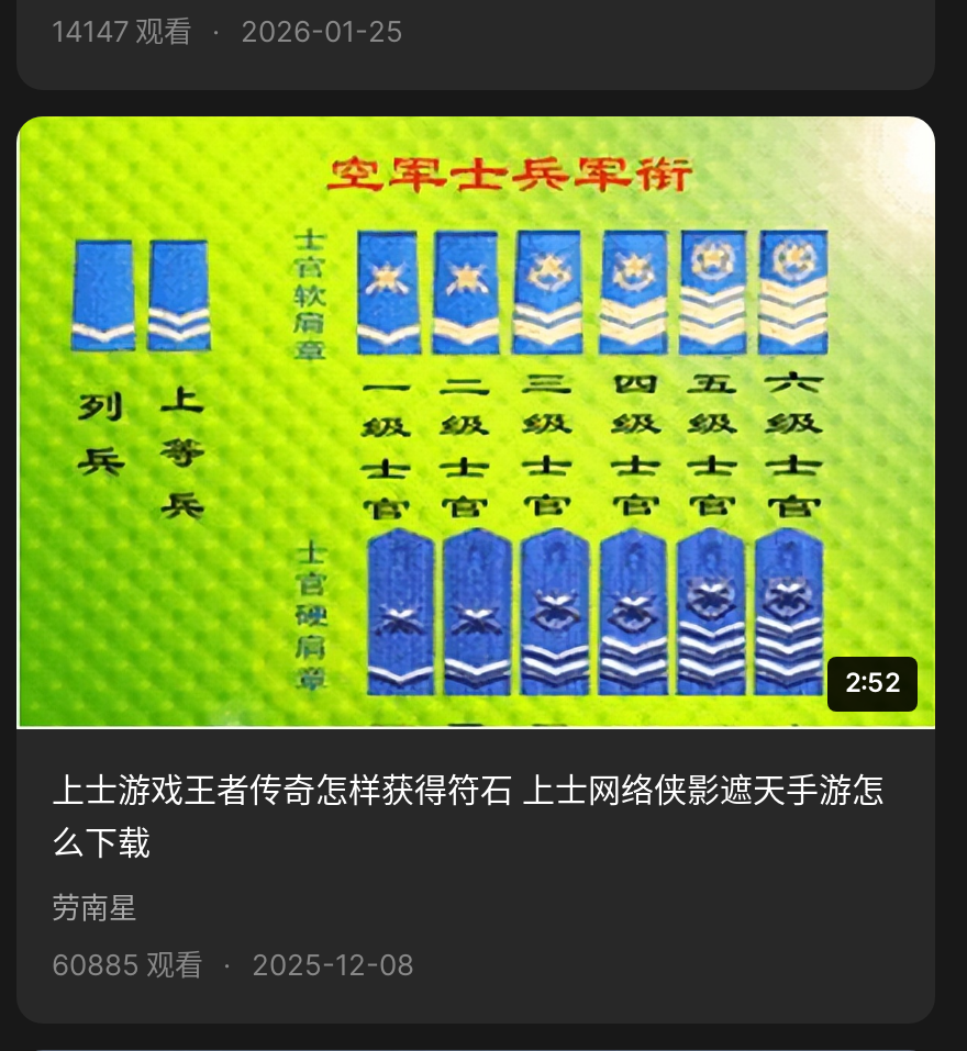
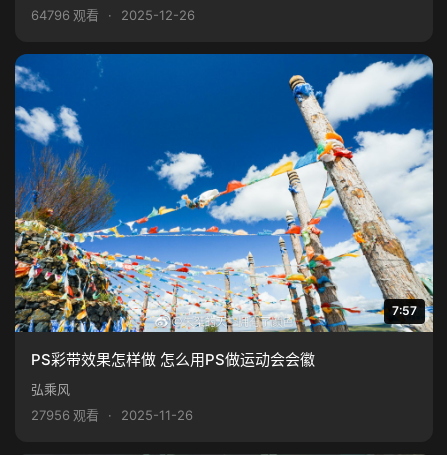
[52,18,192,47] 14147 观看 -> [31,9,99,22] 64796 观看
[241,18,403,47] 2026-01-25 -> [121,9,195,22] 2025-12-26
[14,115,937,979] [image] | 2:52 | 上士游戏王者传奇怎样获得符石 上士网络侠影遮天手游怎 | 么下载 | 劳南星 | 60885 观看 -> [14,53,434,422] [image] | 7:57 | PS彩带效果怎样做 怎么用PS做运动会会徽 | 弘乘风 | 27956 观看
[252,951,414,979] 2025-12-08 -> [121,409,193,422] 2025-11-26

